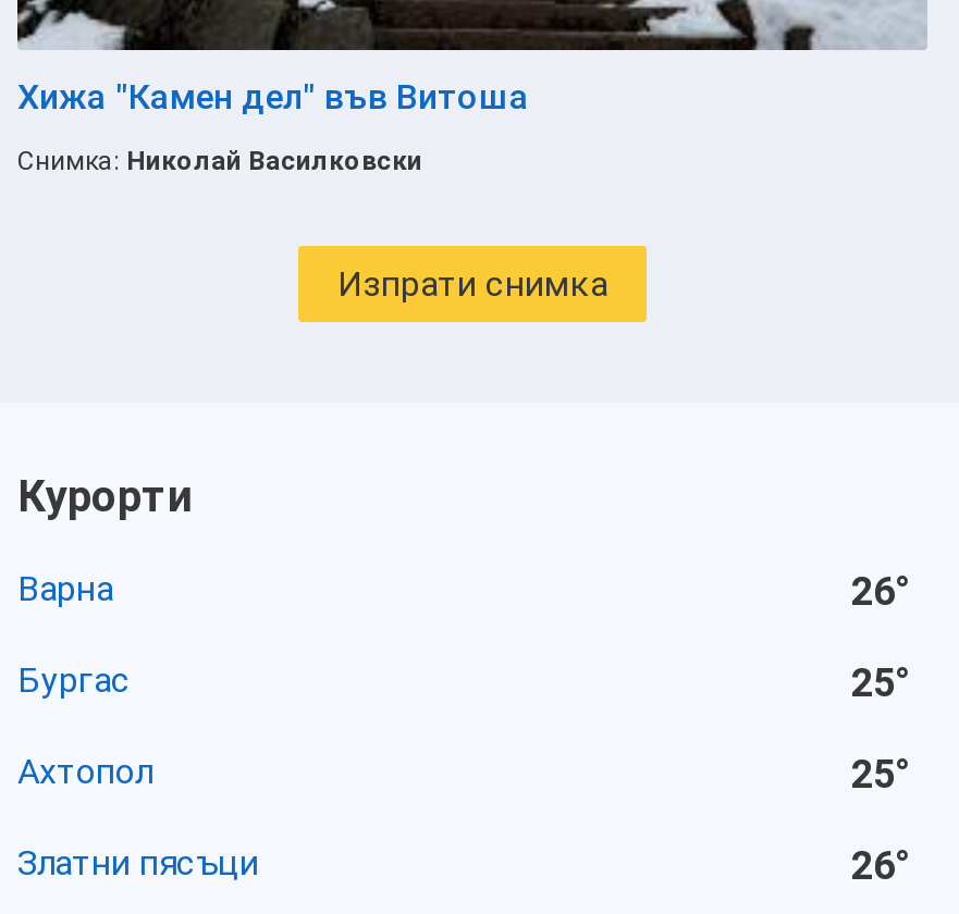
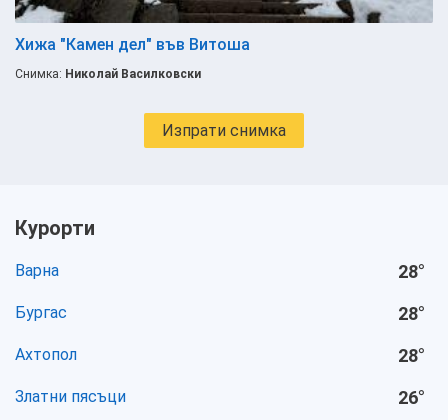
[851,568,910,614] 26° -> [398,261,425,282] 28°
[851,659,910,705] 25° -> [398,303,425,324] 28°
[851,751,910,796] 25° -> [398,345,425,366] 28°

